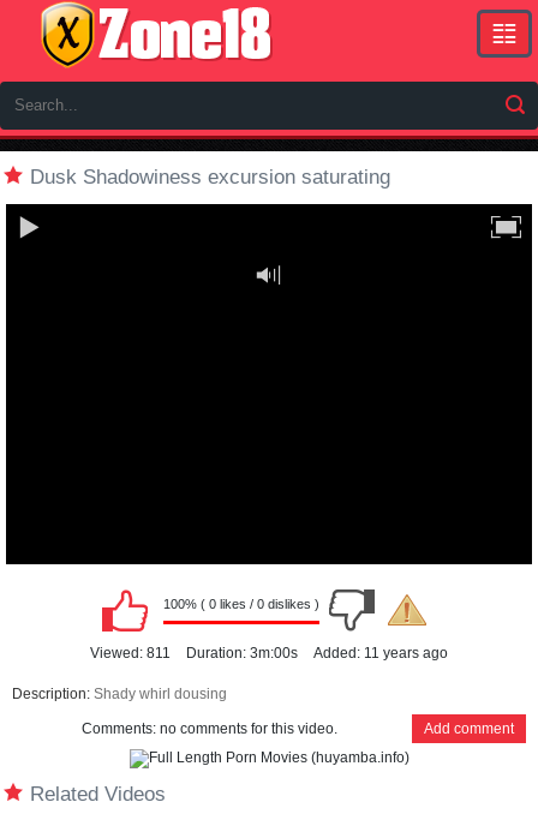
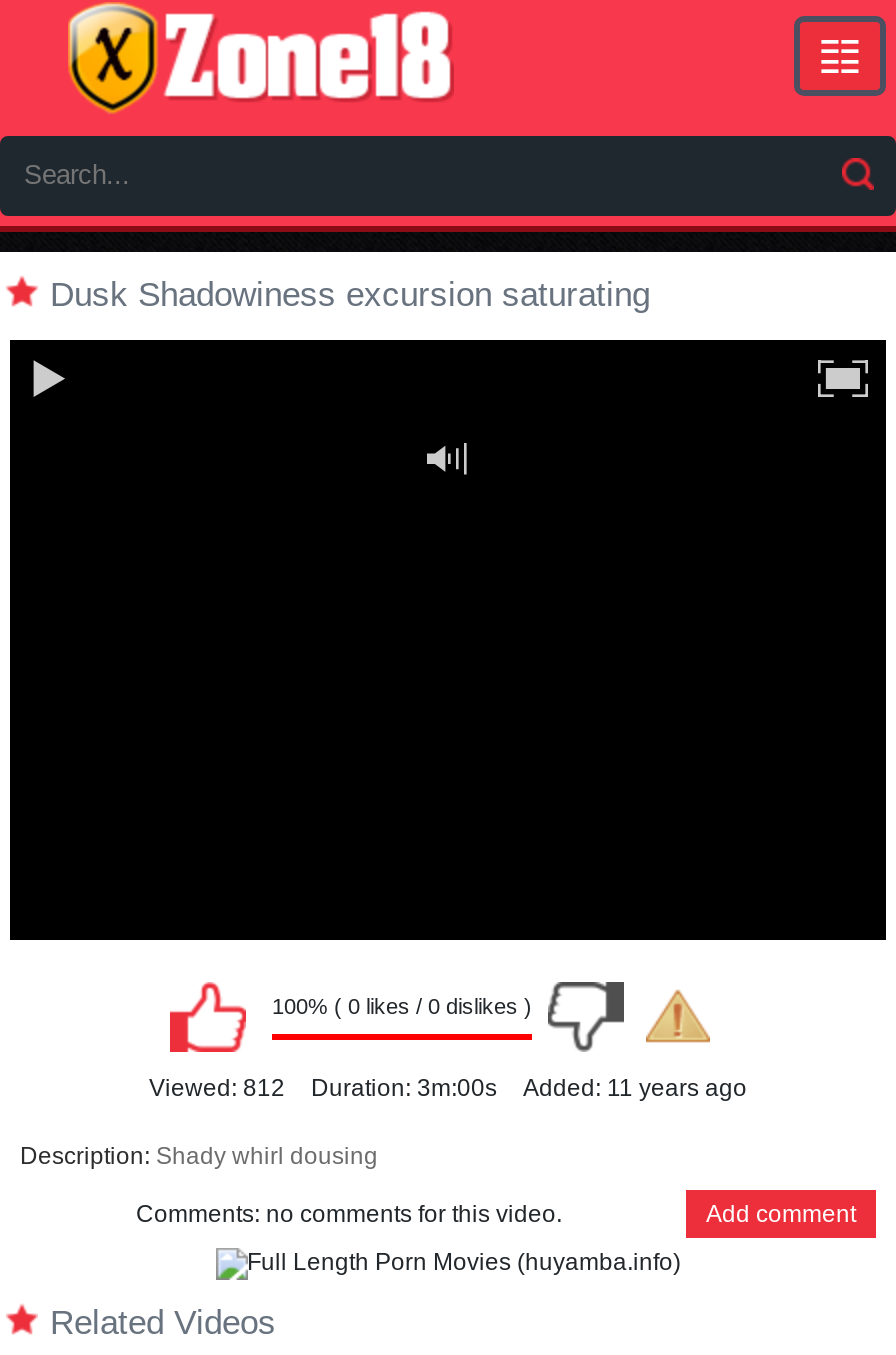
[90,645,448,662] Viewed: 811 Duration: 3m:00s Added: 11 years ago -> [149,1074,747,1102] Viewed: 812 Duration: 3m:00s Added: 11 years ago

